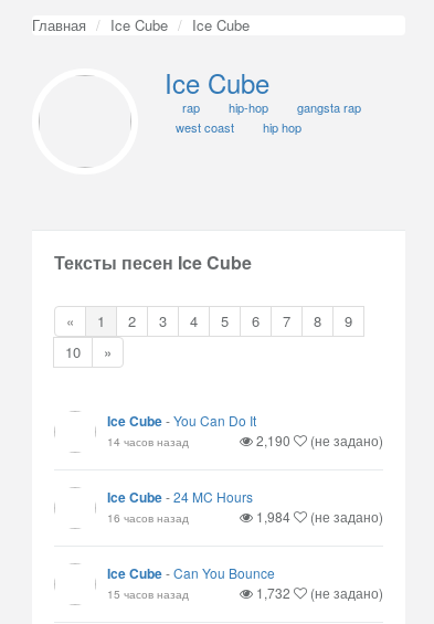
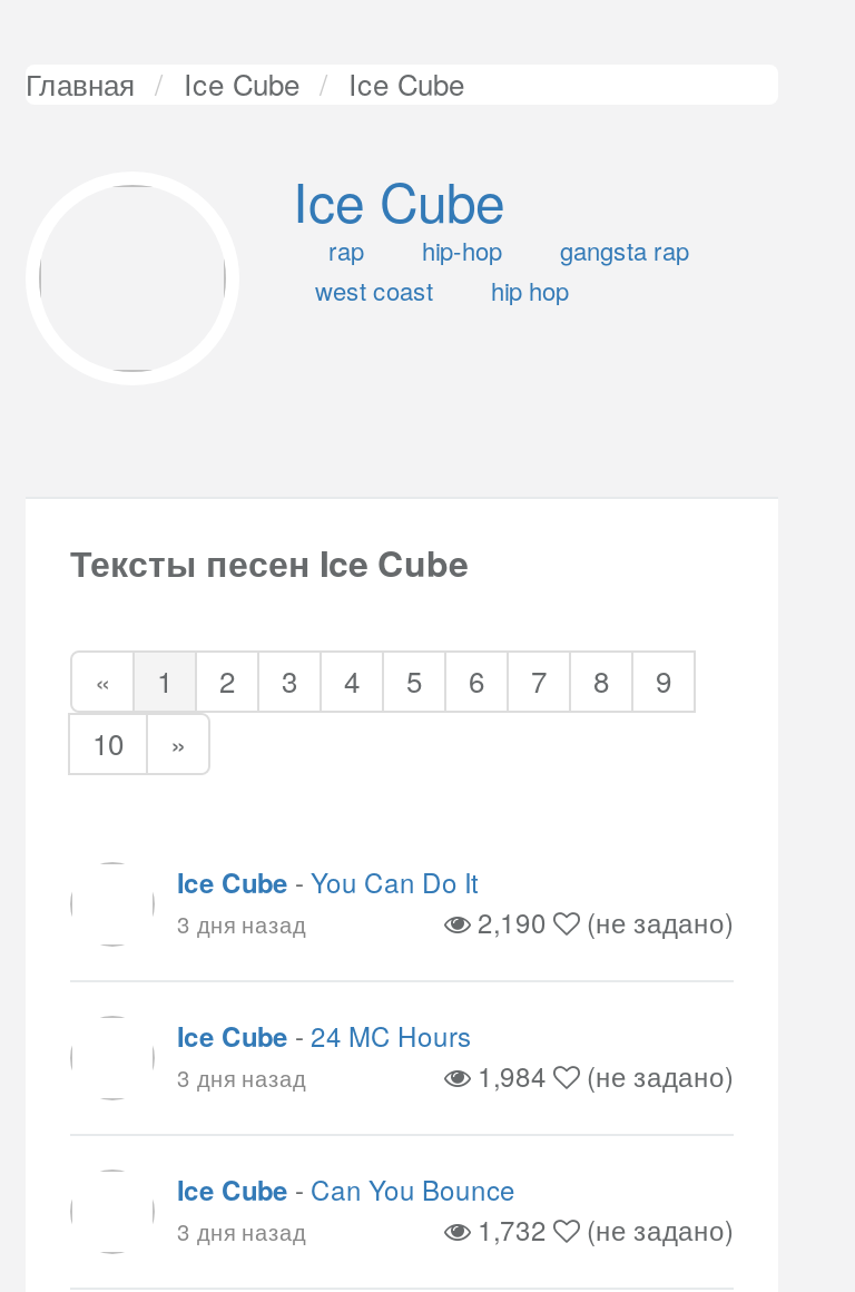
[107,433,189,450] 14 часов назад -> [177,907,306,940] 3 дня назад
[107,509,189,526] 16 часов назад -> [177,1060,306,1094] 3 дня назад
[107,585,189,602] 15 часов назад -> [177,1214,306,1247] 3 дня назад

